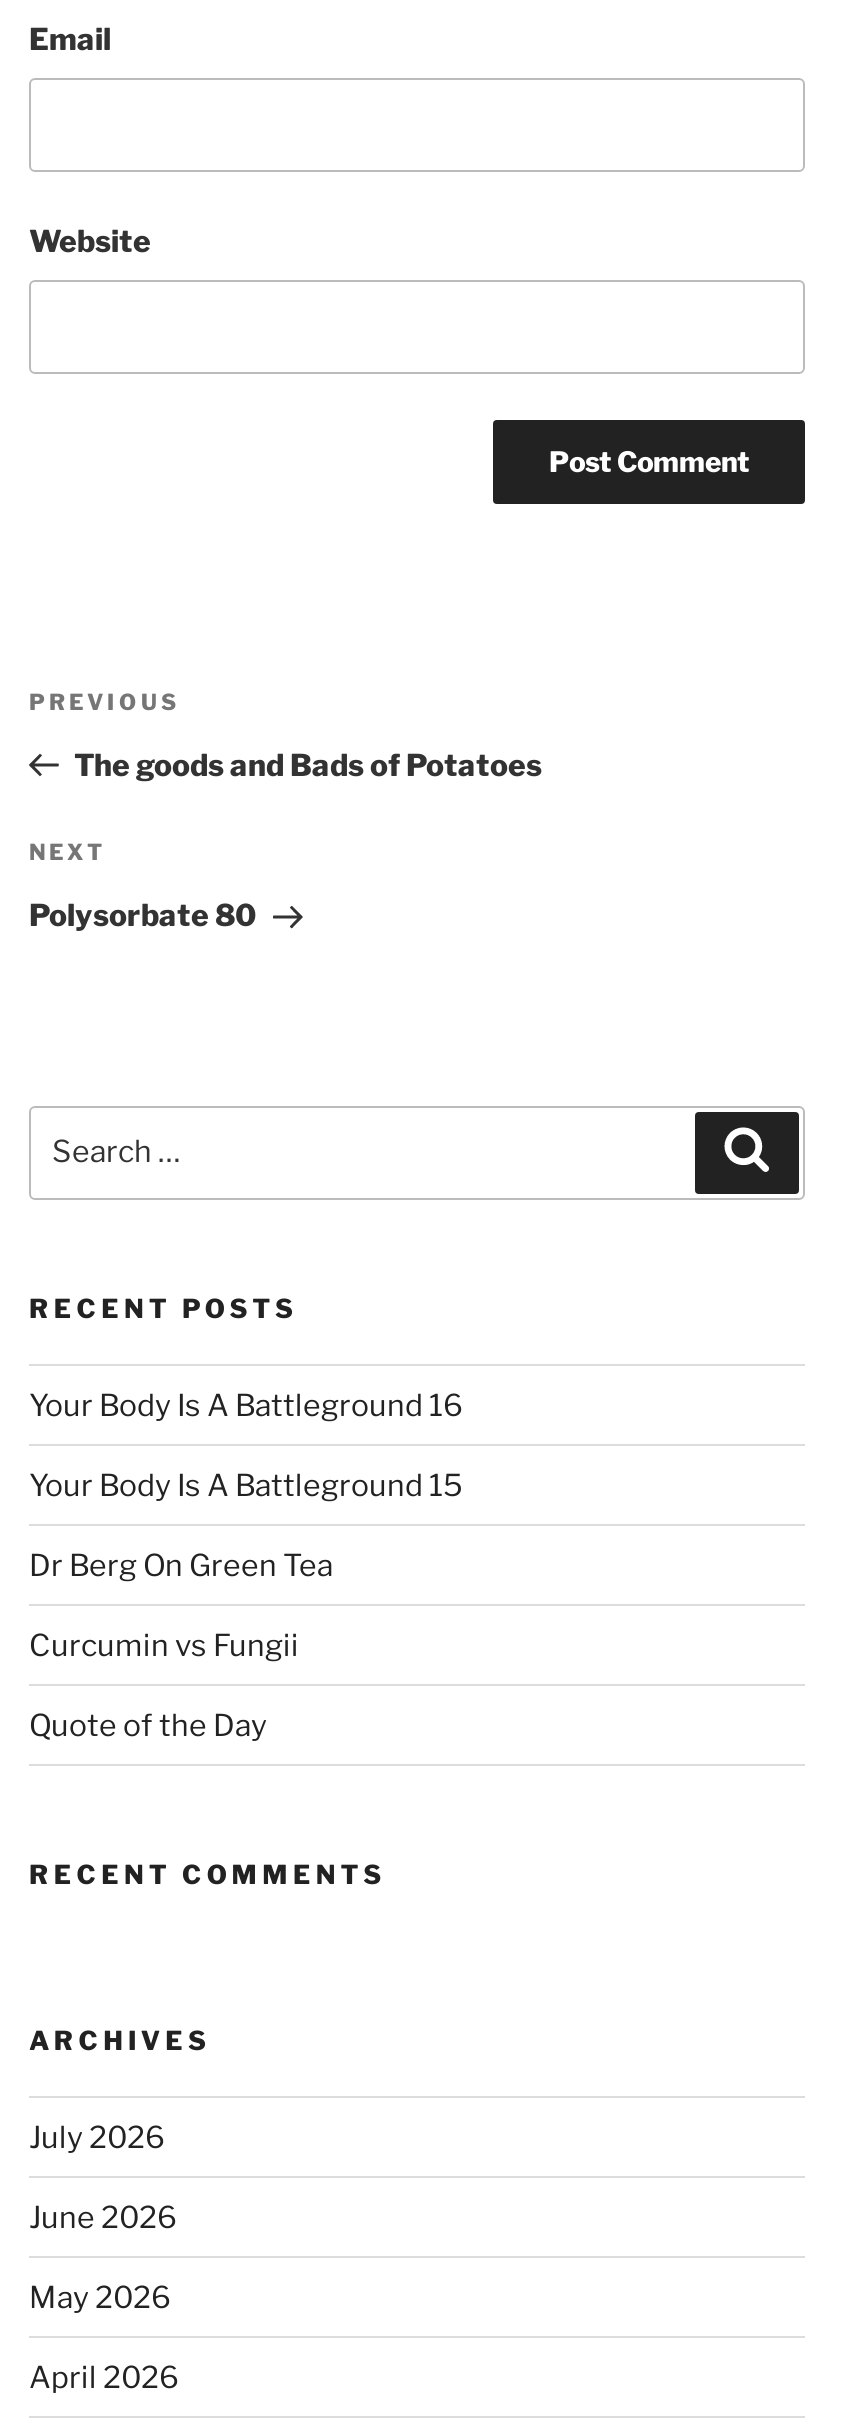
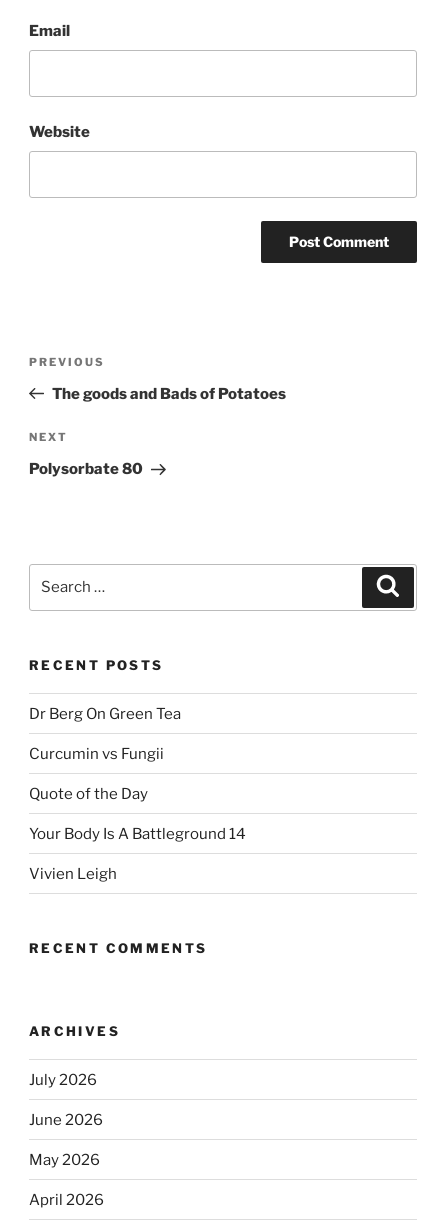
[29,1387,463,1503] Your Body Is A Battleground 16 | Your Body Is A Battleground 15 -> none
moved [29,1547,333,1743] -> [29,705,181,803]: Dr Berg On Green Tea | Curcumin vs Fungii | Quote of the Day
none -> [29,825,246,883] Your Body Is A Battleground 14 | Vivien Leigh

